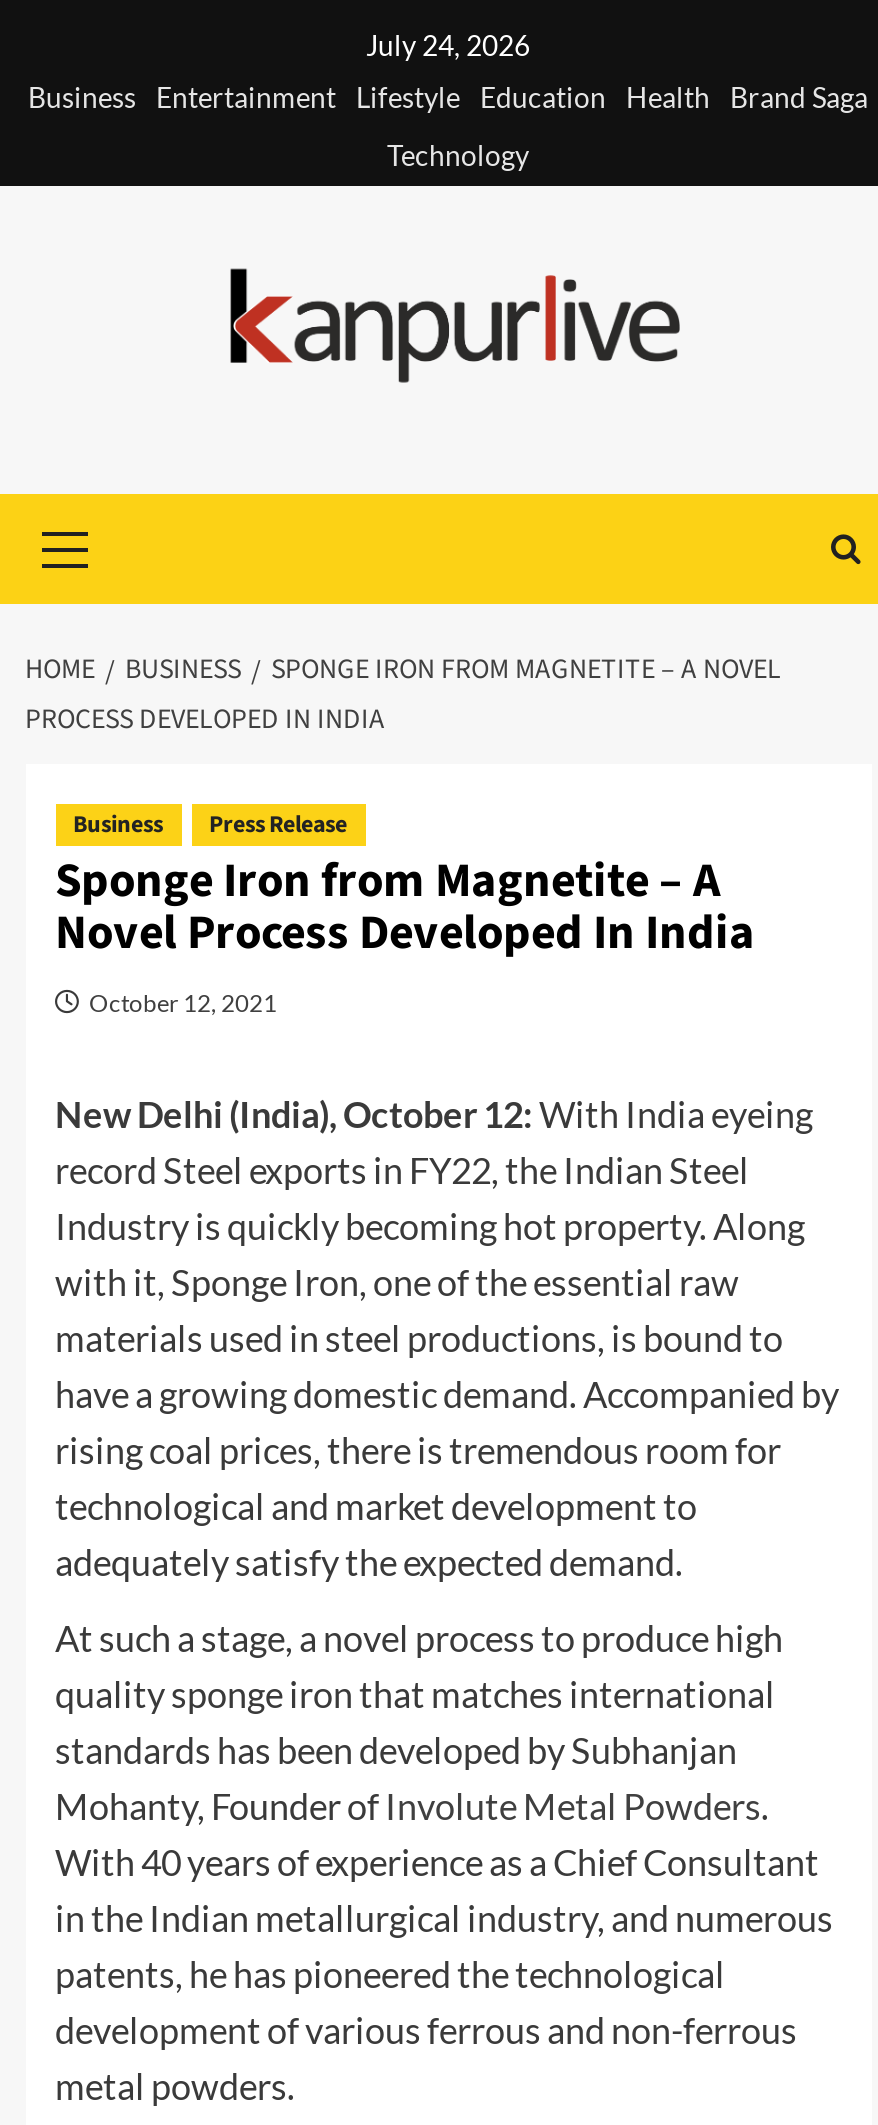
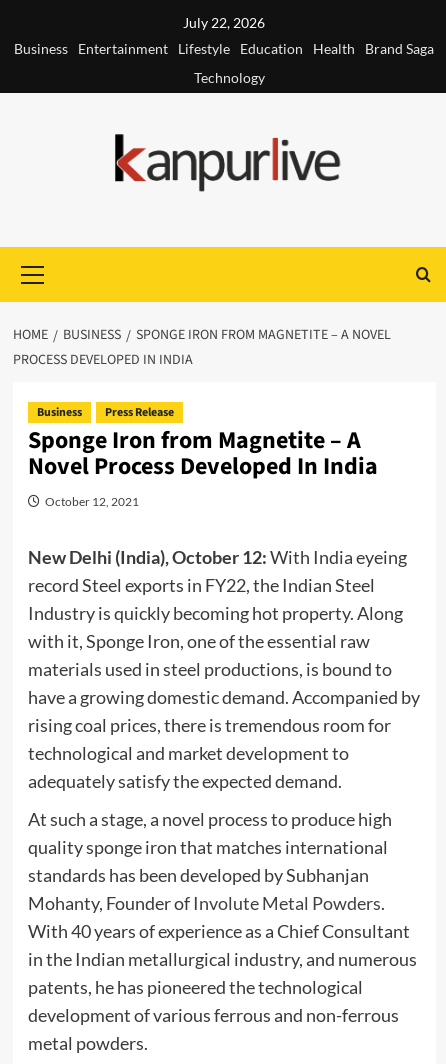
[366,28,530,62] July 24, 2026 -> [183,14,265,31] July 22, 2026

